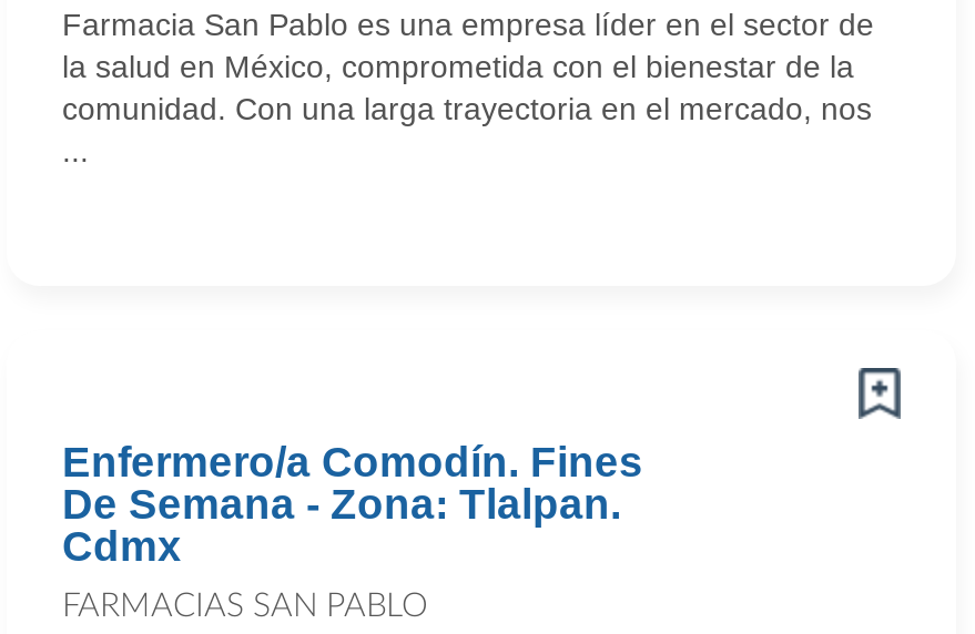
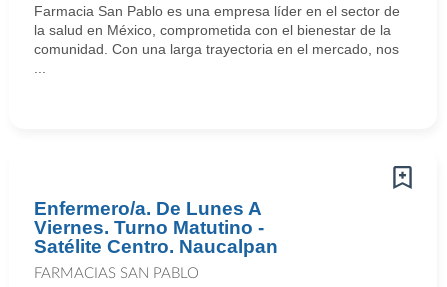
[62,439,643,570] Enfermero/a Comodín. Fines | De Semana - Zona: Tlalpan. | Cdmx -> [34,198,278,257] Enfermero/a. De Lunes A | Viernes. Turno Matutino - | Satélite Centro. Naucalpan

